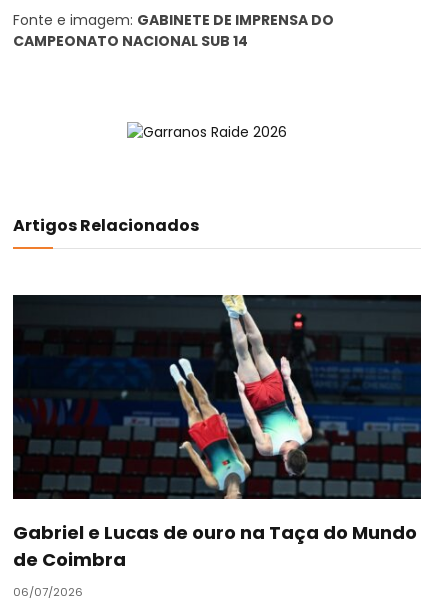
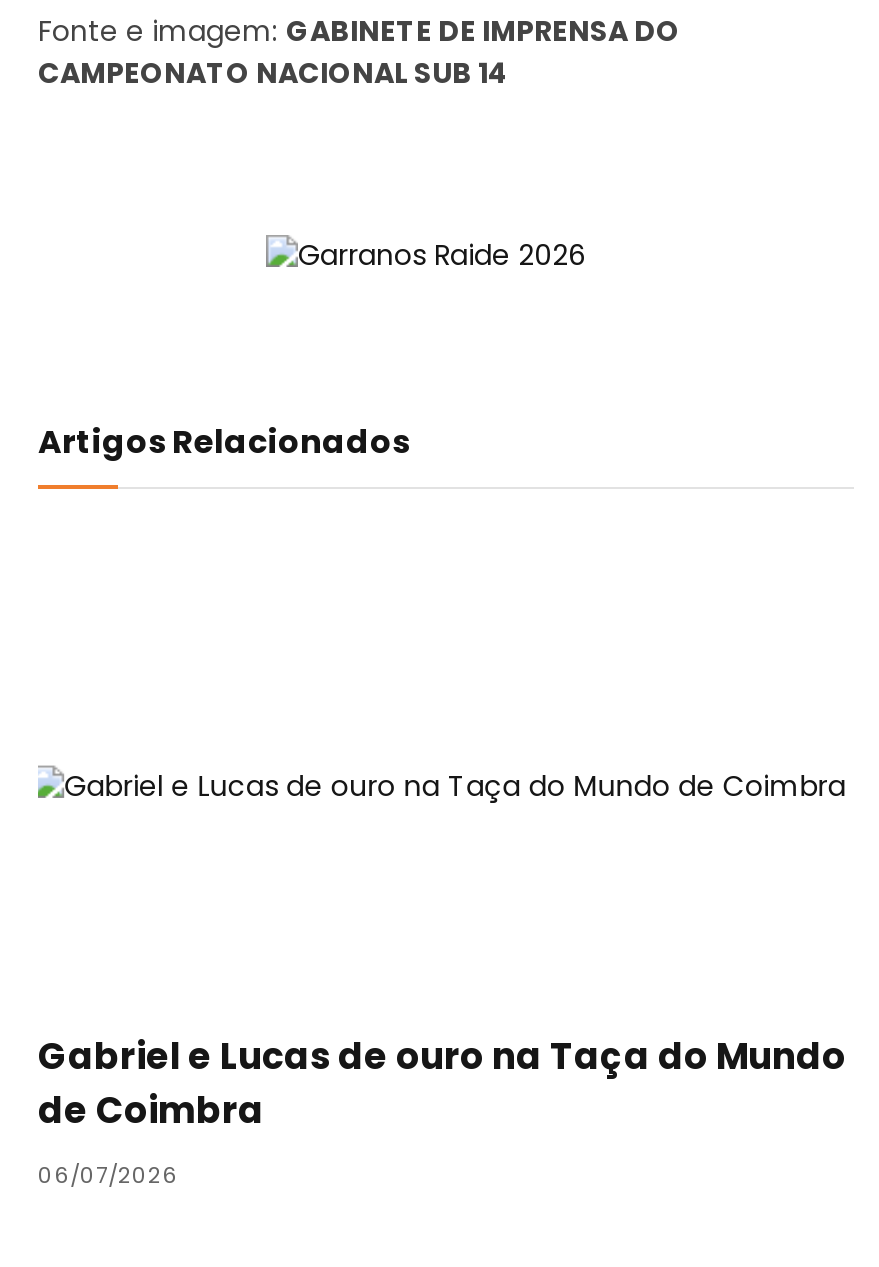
[12,294,422,500] [image] -> none

